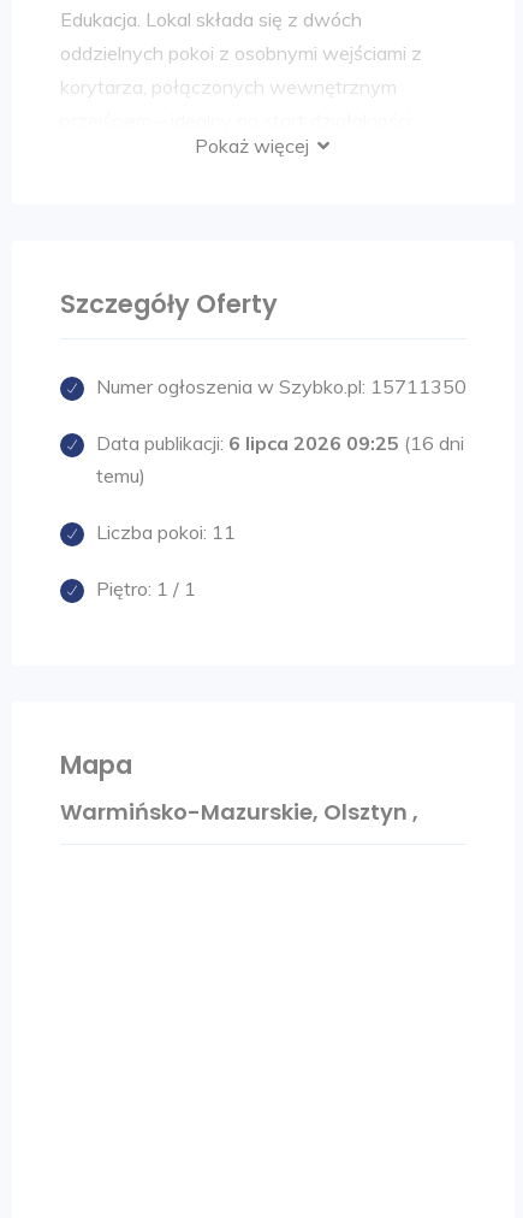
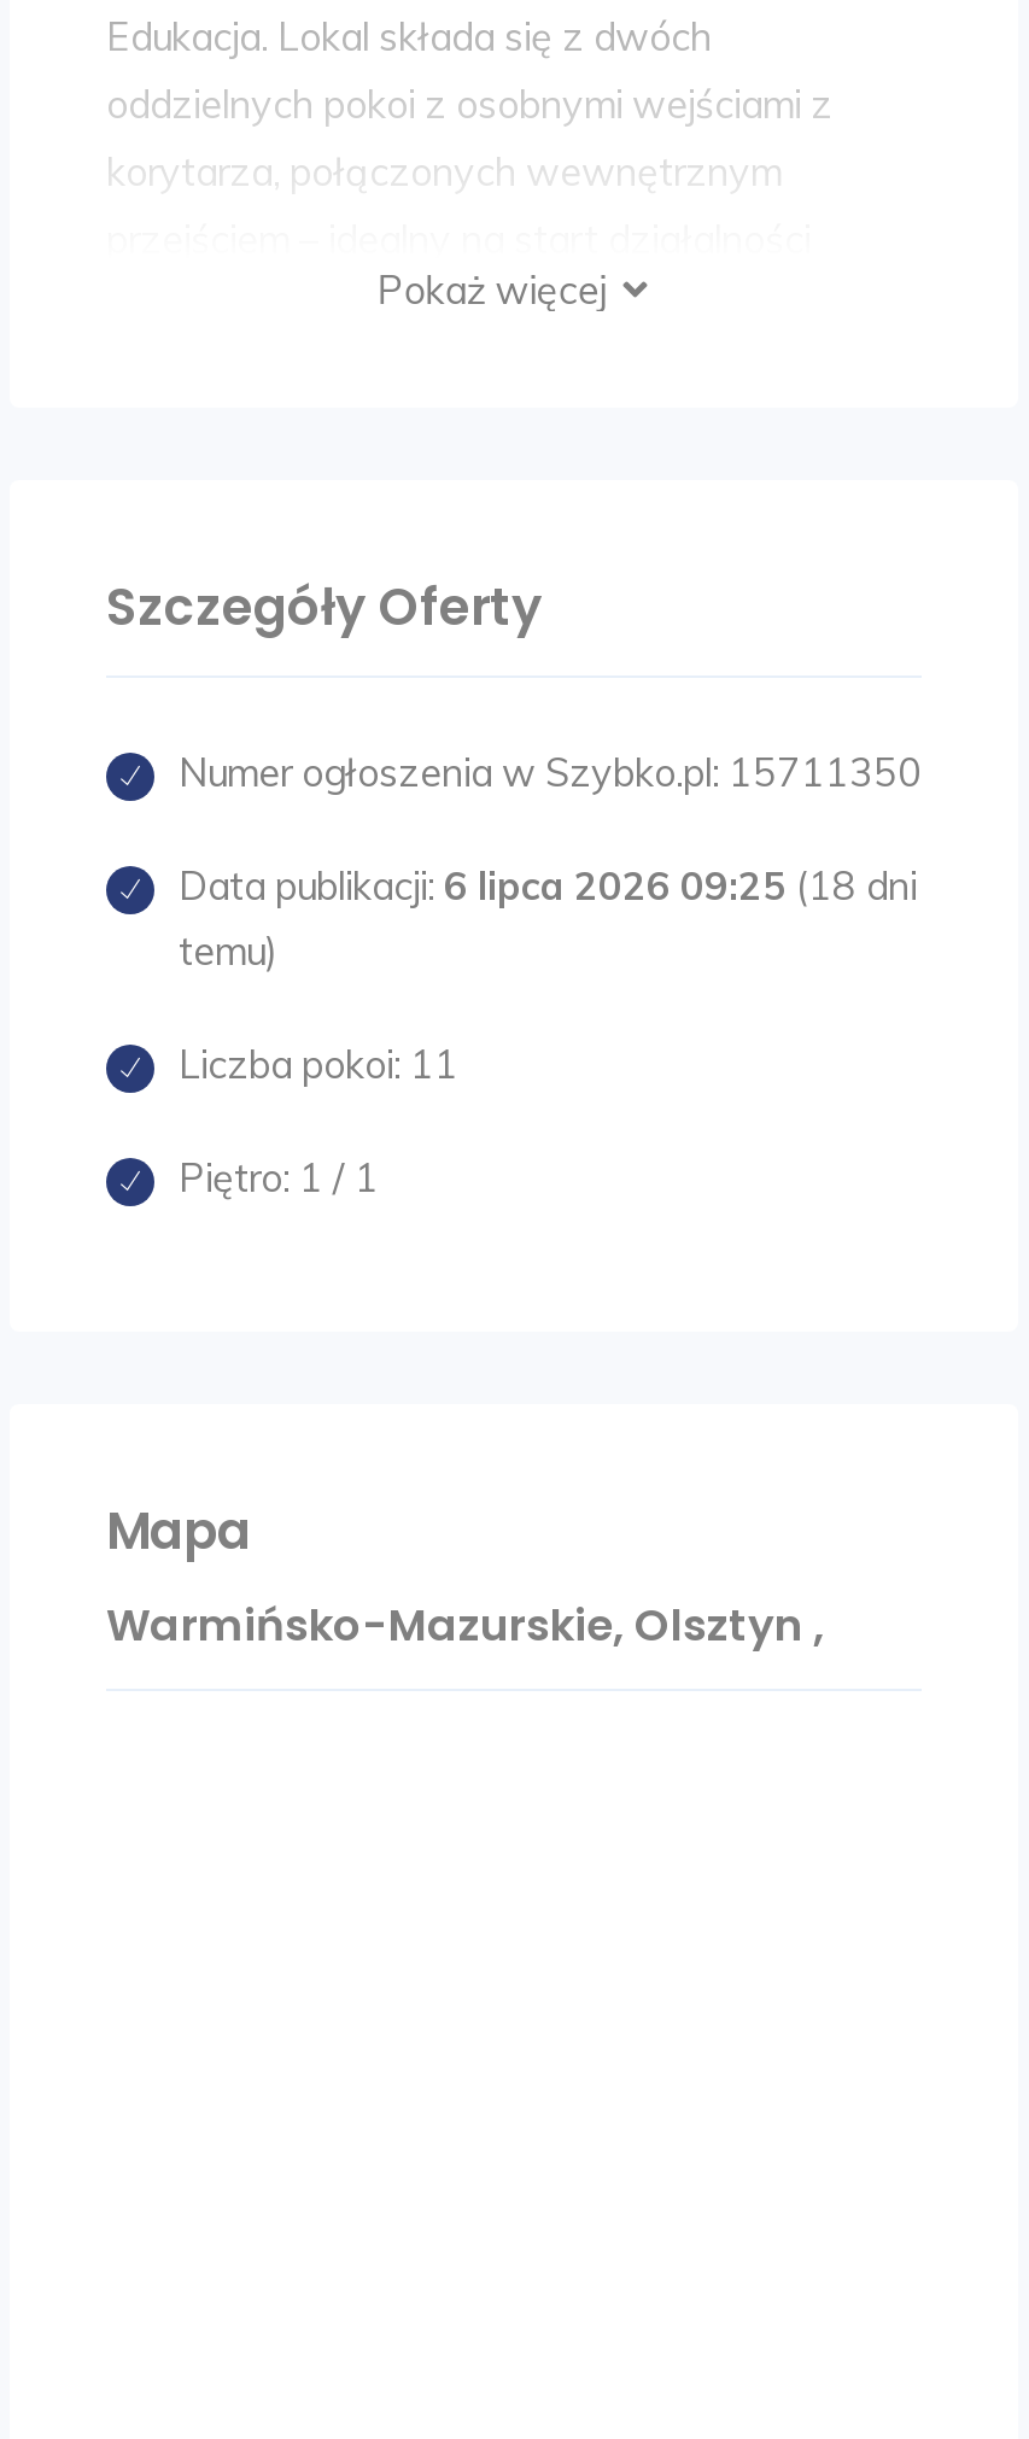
[96,431,464,455] Data publikacji: 6 lipca 2026 09:25 (16 dni -> [179,861,917,909] Data publikacji: 6 lipca 2026 09:25 (18 dni

